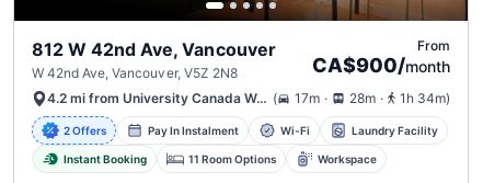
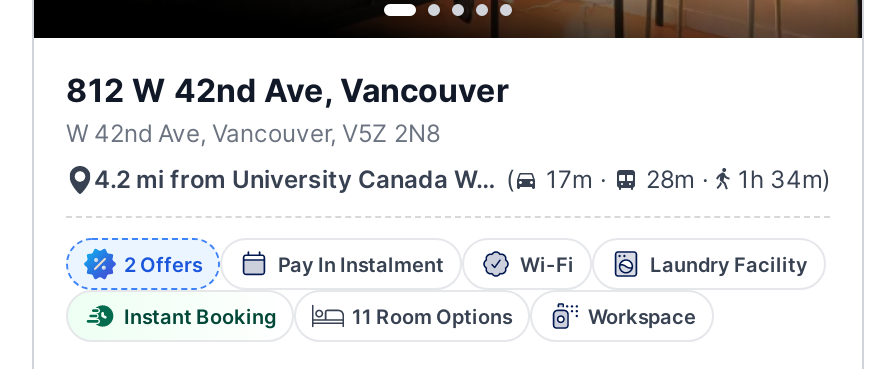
[312,37,450,76] From | CA$900/month -> none

